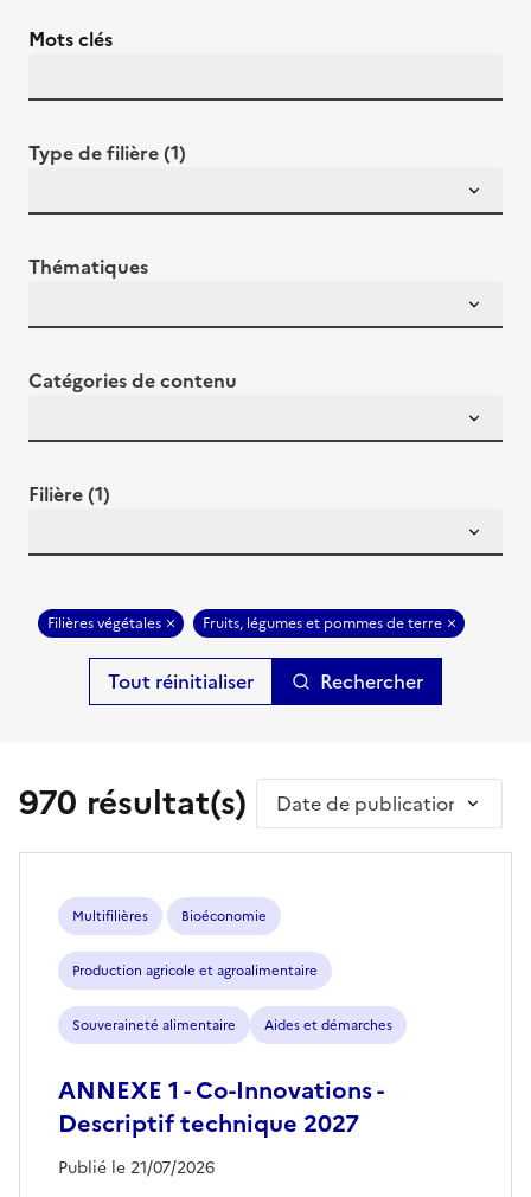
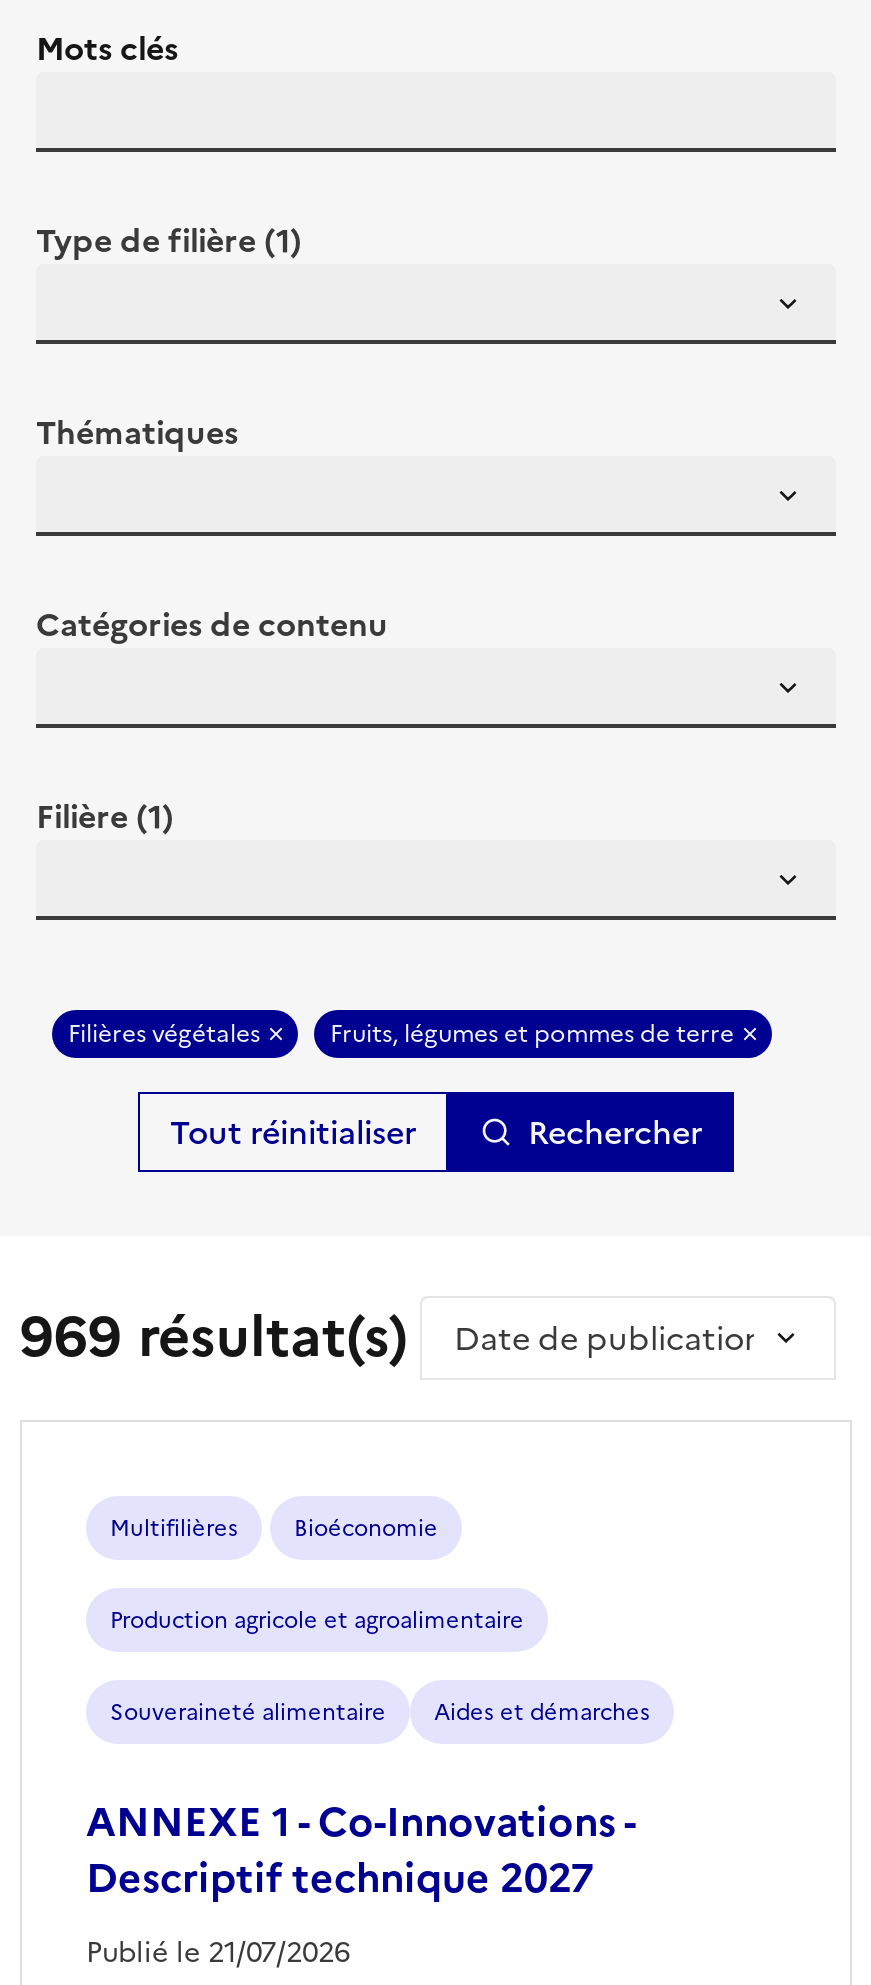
[19,777,247,827] 970 résultat(s) -> [20,1293,408,1377] 969 résultat(s)

